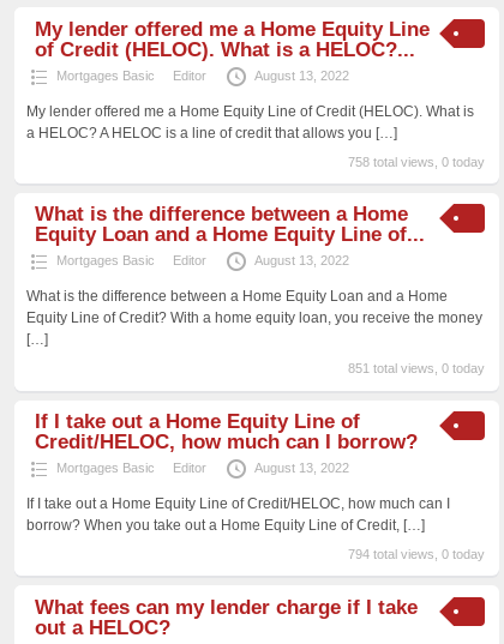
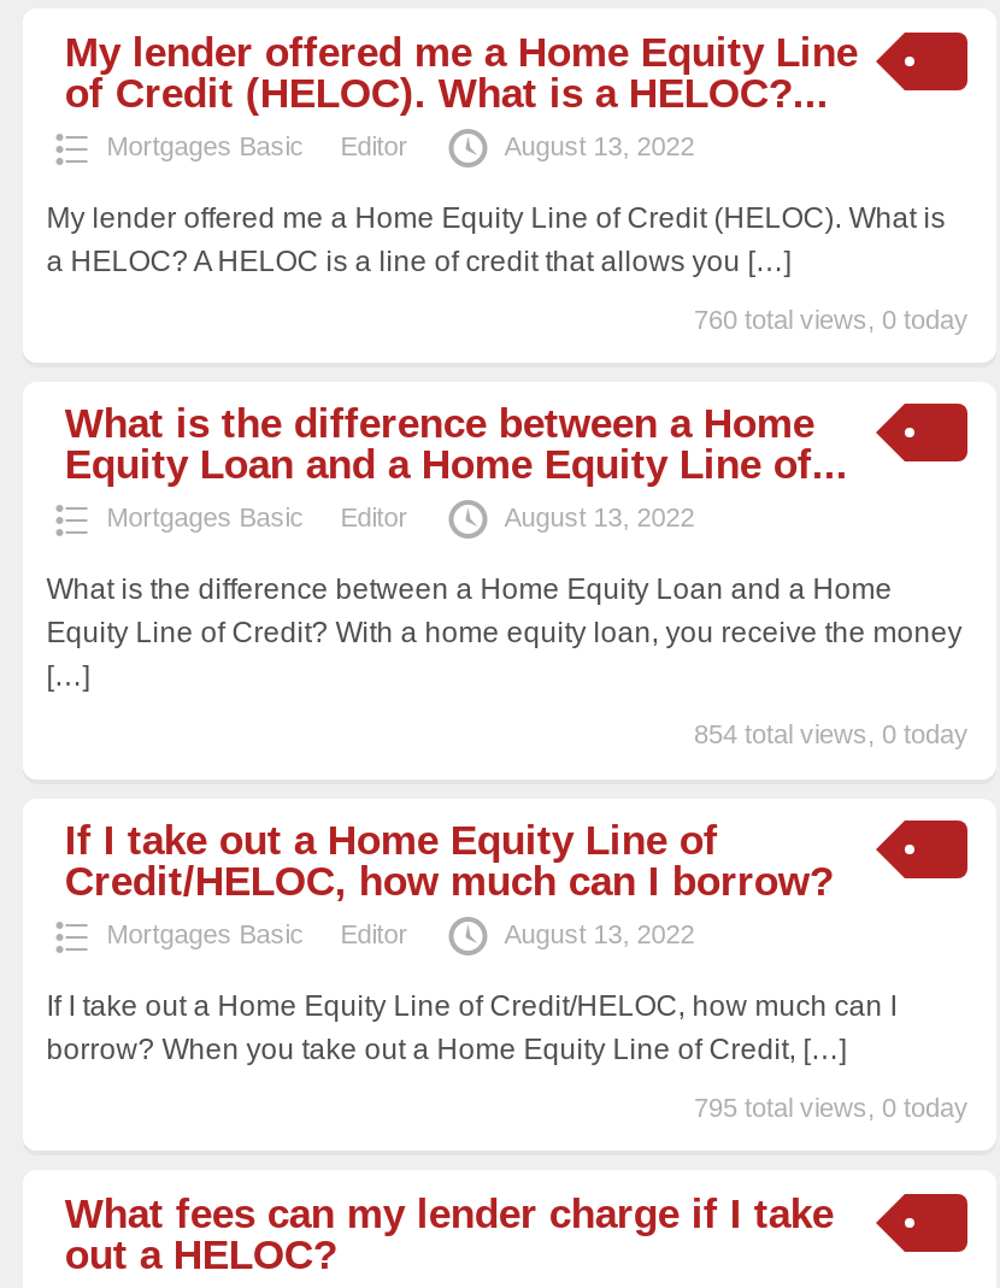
[348,154,485,169] 758 total views, 0 today -> [694,304,968,333] 760 total views, 0 today
[348,361,485,376] 851 total views, 0 today -> [694,720,968,749] 854 total views, 0 today
[348,547,485,561] 794 total views, 0 today -> [694,1093,968,1122] 795 total views, 0 today

